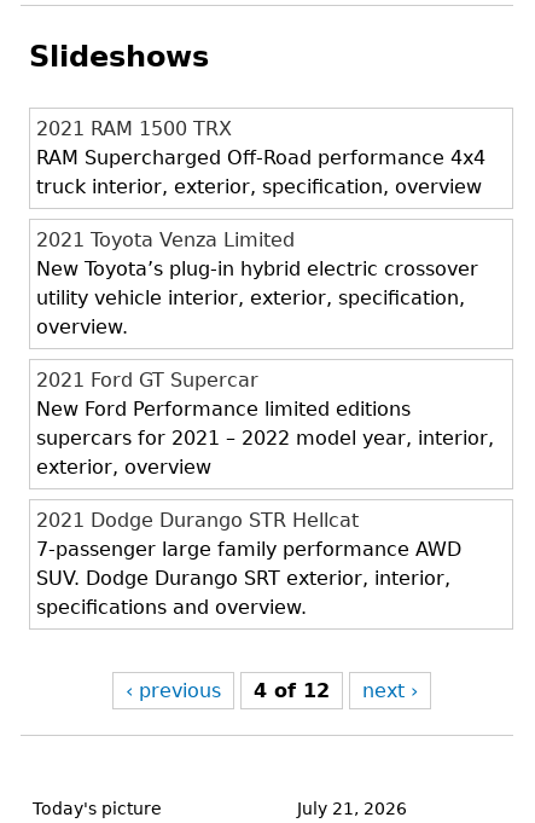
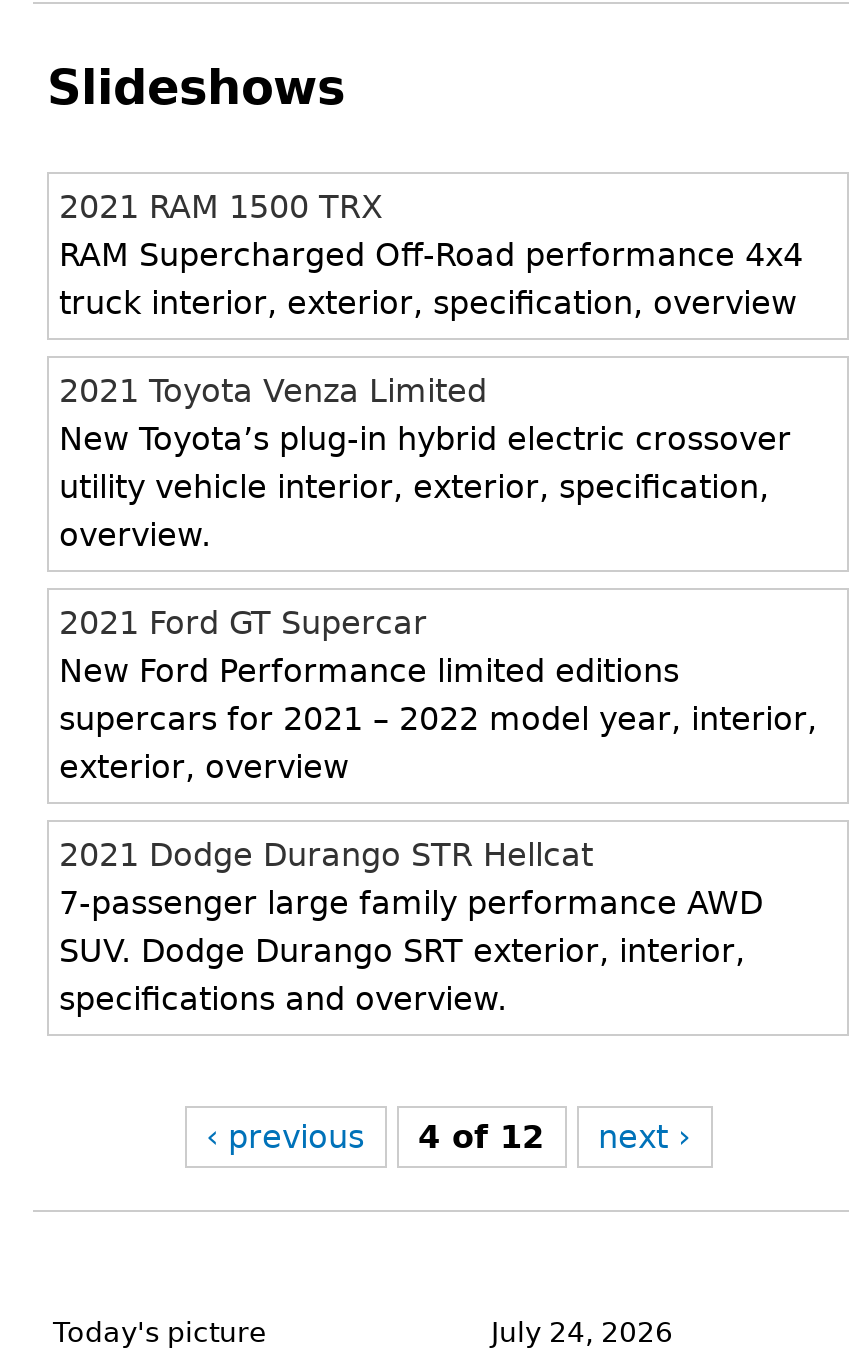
[297,799,407,818] July 21, 2026 -> [491,1316,673,1348] July 24, 2026

